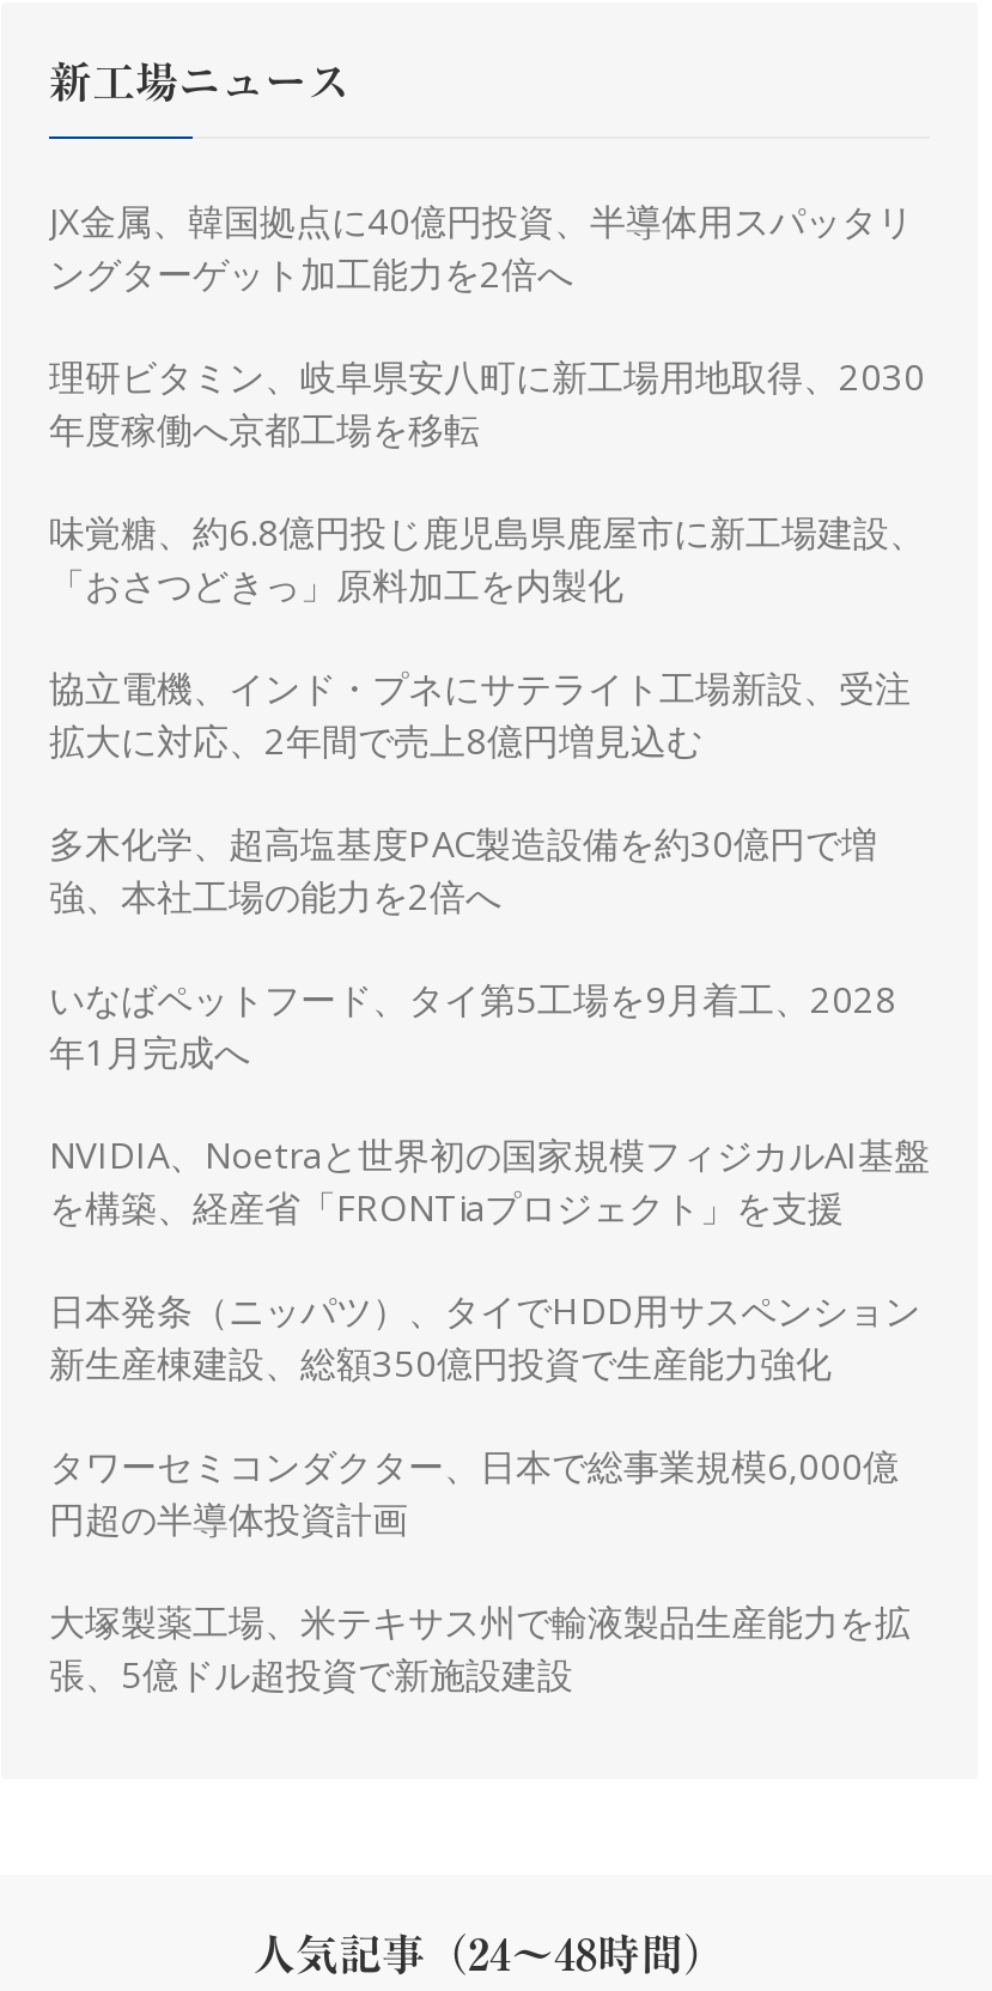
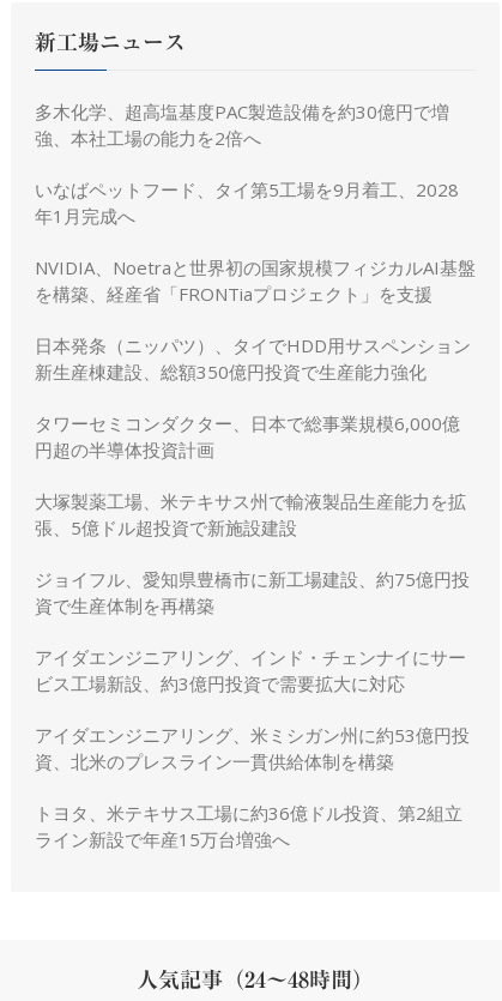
[49,196,925,763] JX金属、韓国拠点に40億円投資、半導体用スパッタリ | ングターゲット加工能力を2倍へ | 理研ビタミン、岐阜県安八町に新工場用地取得、2030 | 年度稼働へ京都工場を移転 | 味覚糖、約6.8億円投じ鹿児島県鹿屋市に新工場建設、 | 「おさつどきっ」原料加工を内製化 | 協立電機、インド・プネにサテライト工場新設、受注 | 拡大に対応、2年間で売上8億円増見込む -> none
moved [49,818,930,1697] -> [35,99,476,539]: 多木化学、超高塩基度PAC製造設備を約30億円で増 | 強、本社工場の能力を2倍へ | いなばペットフード、タイ第5工場を9月着工、2028 | ... | 大塚製薬工場、米テキサス州で輸液製品生産能力を拡 | 張、5億ドル超投資で新施設建設
none -> [35,567,470,851] ジョイフル、愛知県豊橋市に新工場建設、約75億円投 | 資で生産体制を再構築 | アイダエンジニアリング、インド・チェンナイにサー | ビス工場新設、約3億円投資で需要拡大に対応 | アイダエンジニアリング、米ミシガン州に約53億円投 | 資、北米のプレスライン一貫供給体制を構築 | トヨタ、米テキサス工場に約36億ドル投資、第2組立 | ライン新設で年産15万台増強へ

